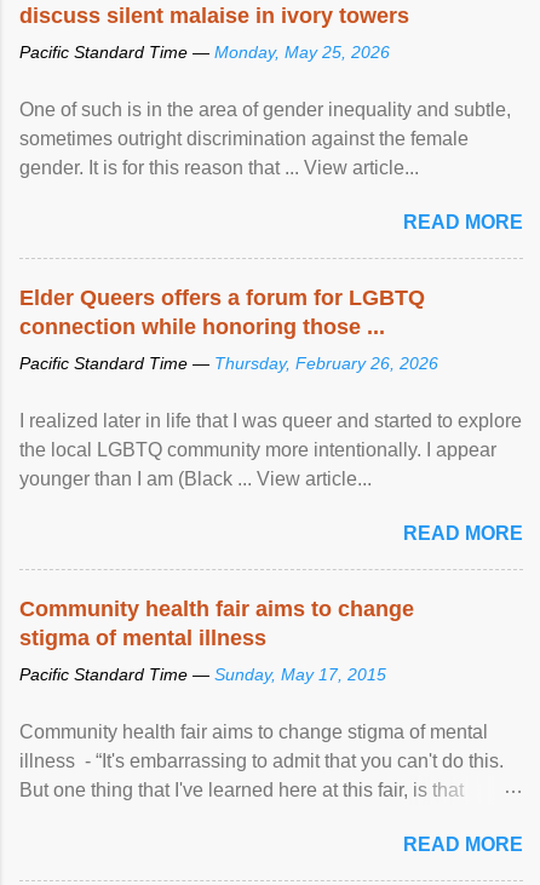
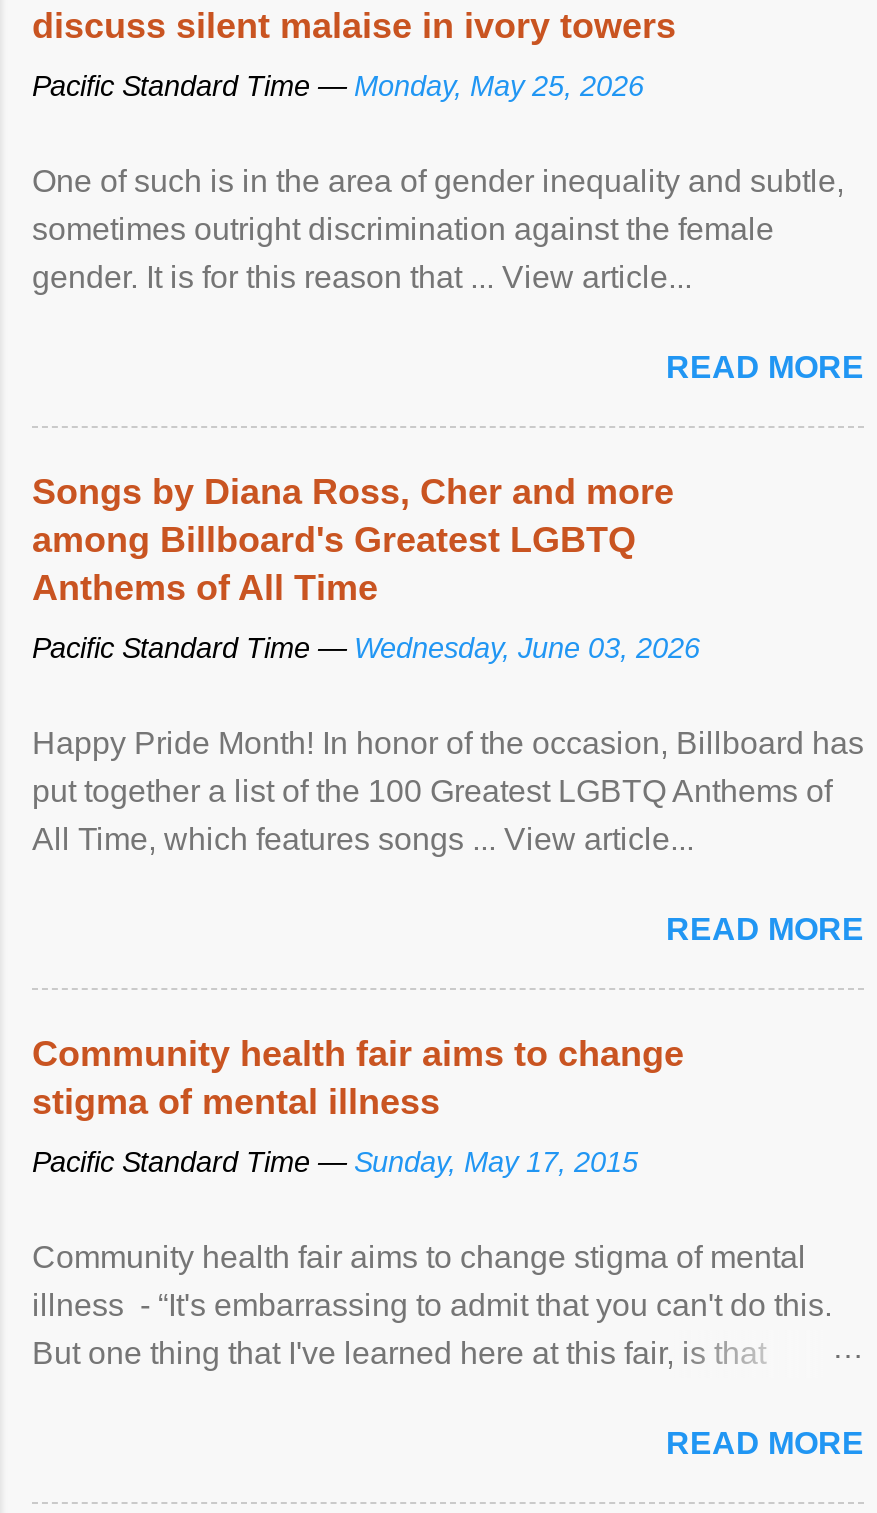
[19,285,425,339] Elder Queers offers a forum for LGBTQ | connection while honoring those ... -> [32,471,674,607] Songs by Diana Ross, Cher and more | among Billboard's Greatest LGBTQ | Anthems of All Time
[19,353,438,372] Pacific Standard Time — Thursday, February 26, 2026 -> [32,631,700,663] Pacific Standard Time — Wednesday, June 03, 2026
[19,410,522,489] I realized later in life that I was queer and started to explore | the local LGBTQ community more intentionally. I appear | younger than I am (Black ... View article... -> [32,725,864,855] Happy Pride Month! In honor of the occasion, Billboard has | put together a list of the 100 Greatest LGBTQ Anthems of | All Time, which features songs ... View article...

